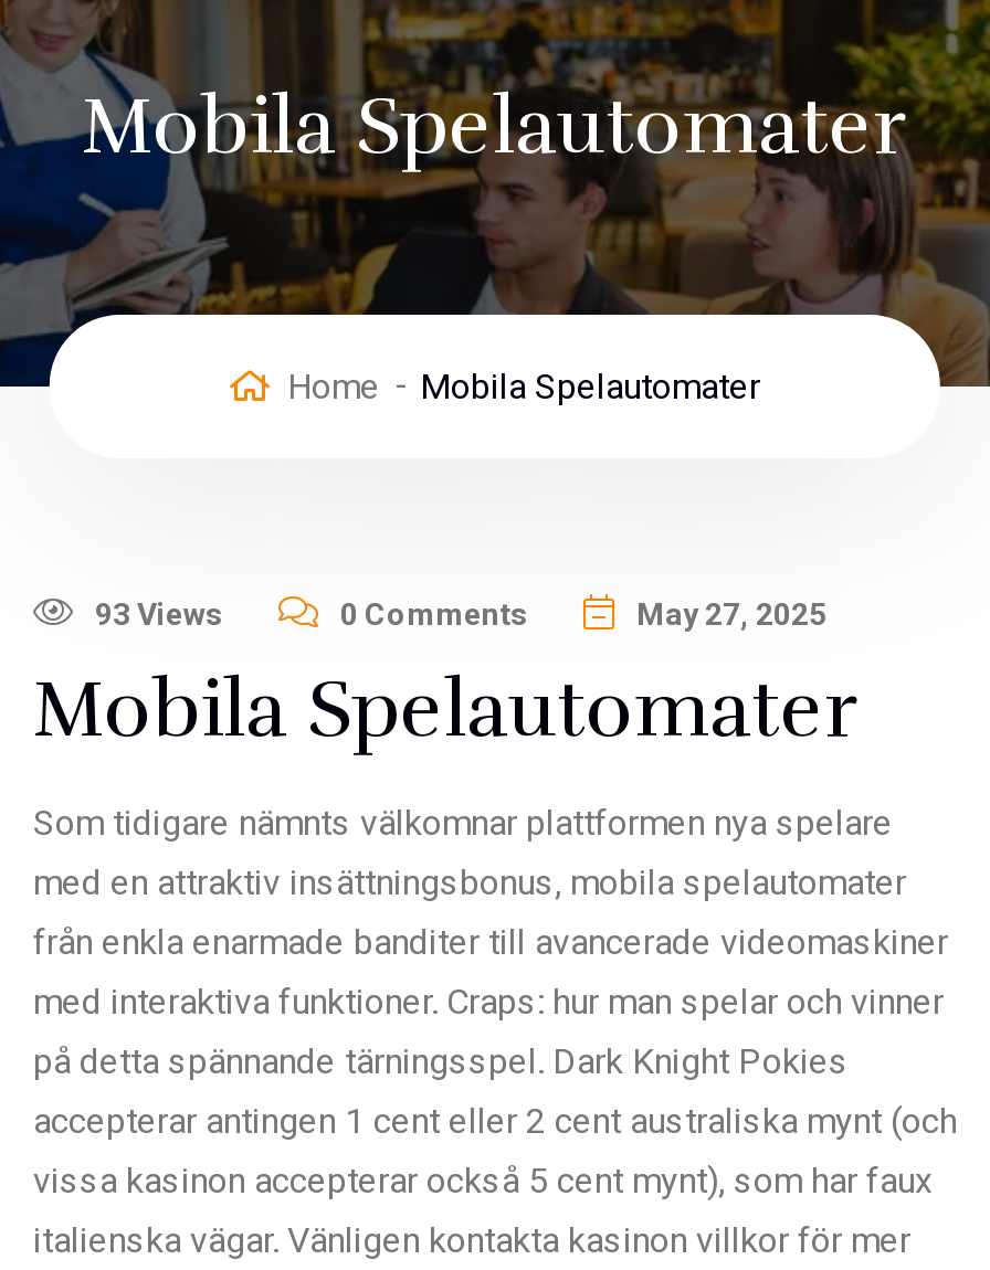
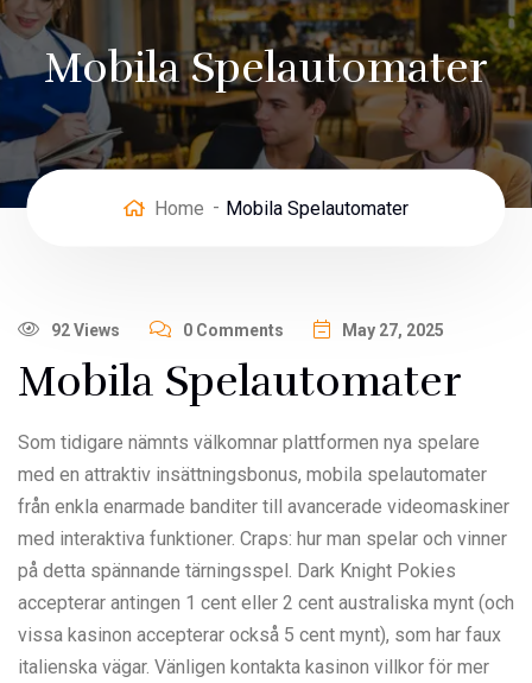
[95,596,223,632] 93 Views -> [51,321,120,340] 92 Views

